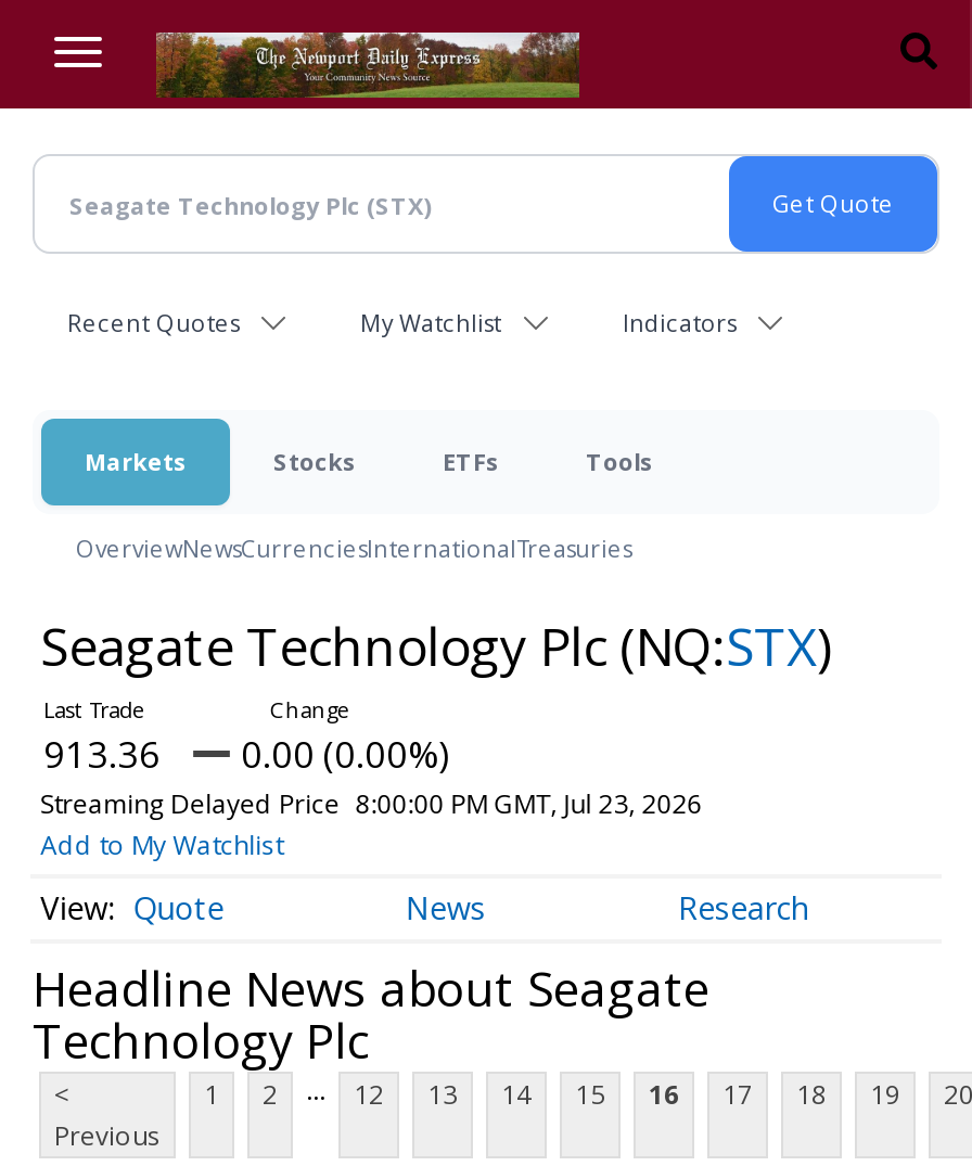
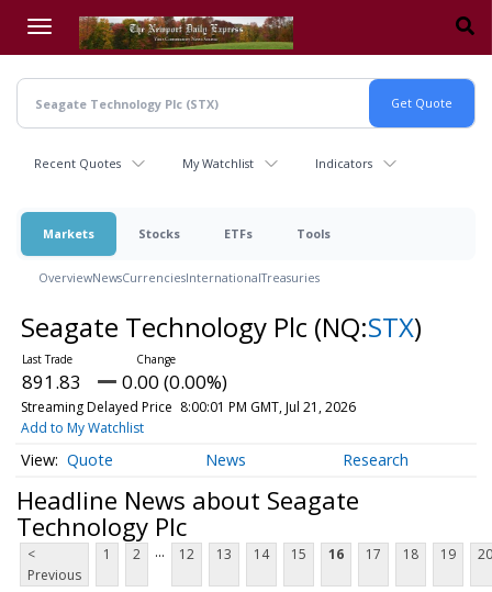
[43,729,449,779] 913.36 0.00 (0.00%) -> [22,369,227,394] 891.83 0.00 (0.00%)
[40,785,703,822] Streaming Delayed Price 8:00:00 PM GMT, Jul 23, 2026 -> [20,398,356,416] Streaming Delayed Price 8:00:01 PM GMT, Jul 21, 2026

